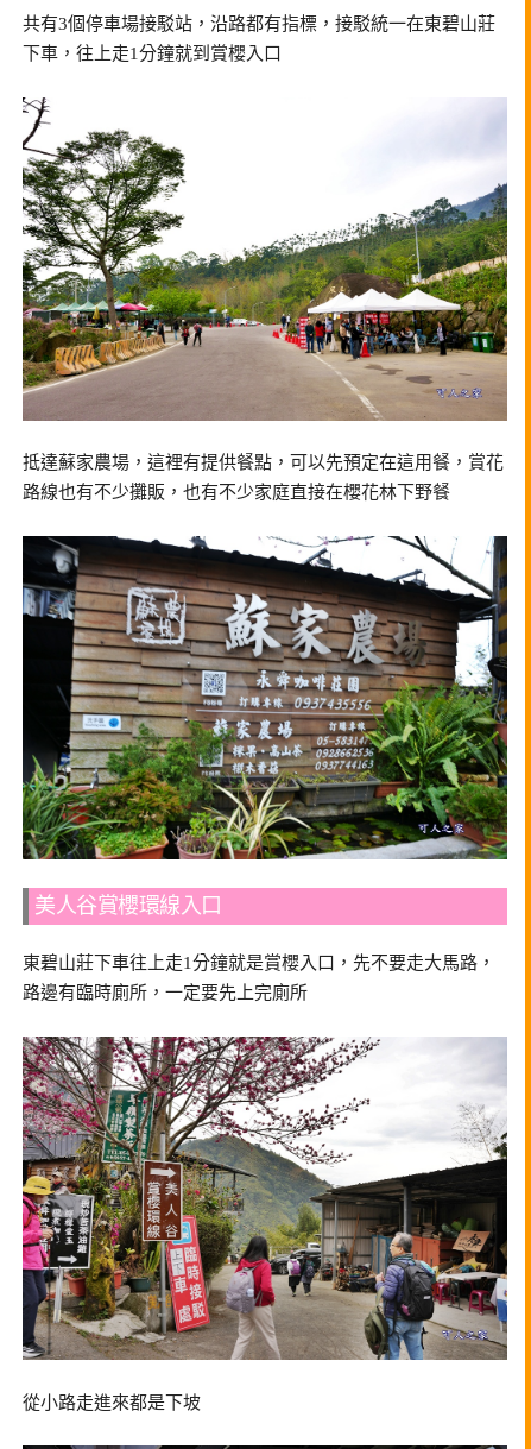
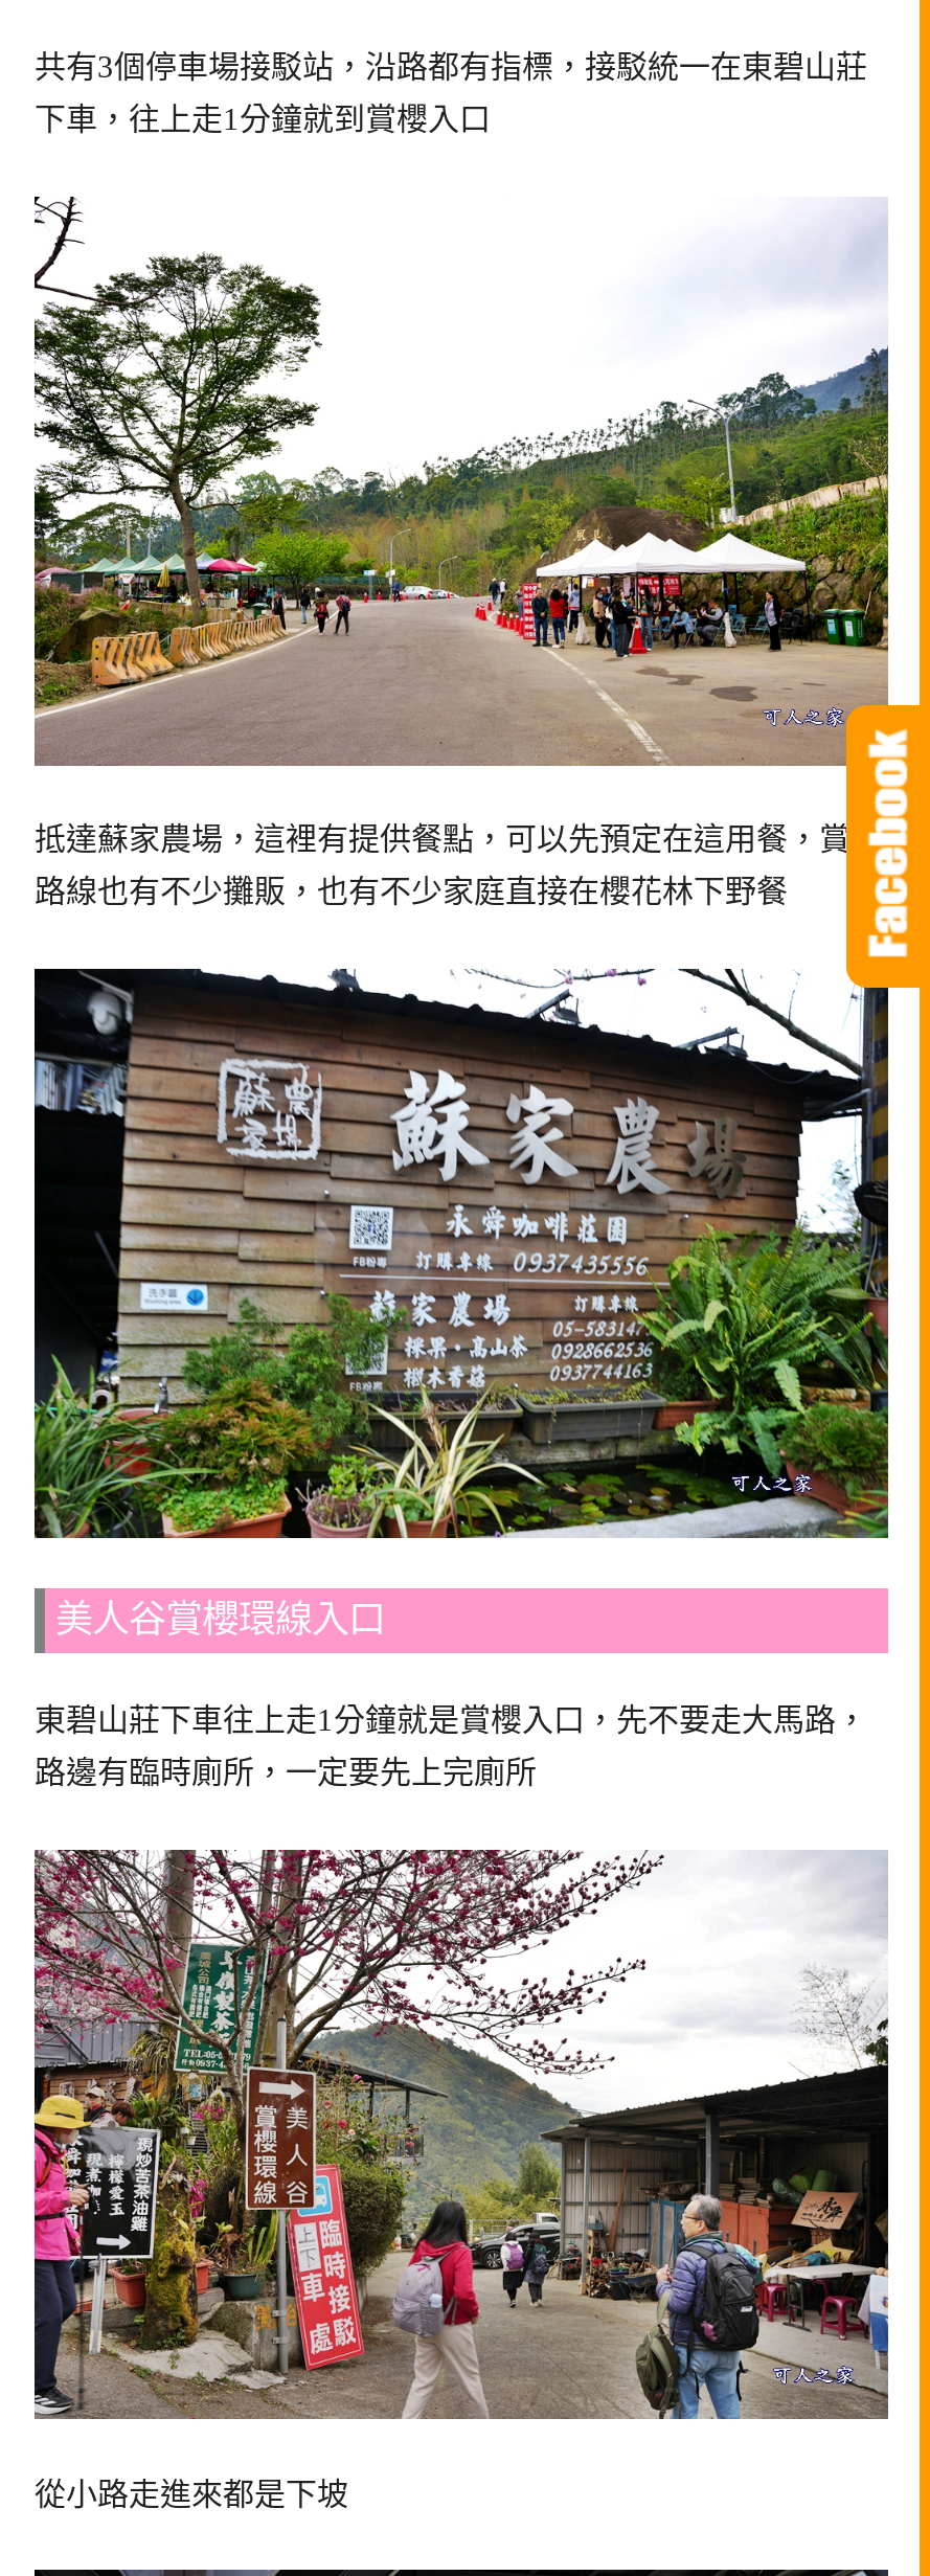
[483,386,526,547] [image] -> [844,703,920,990] [image]

